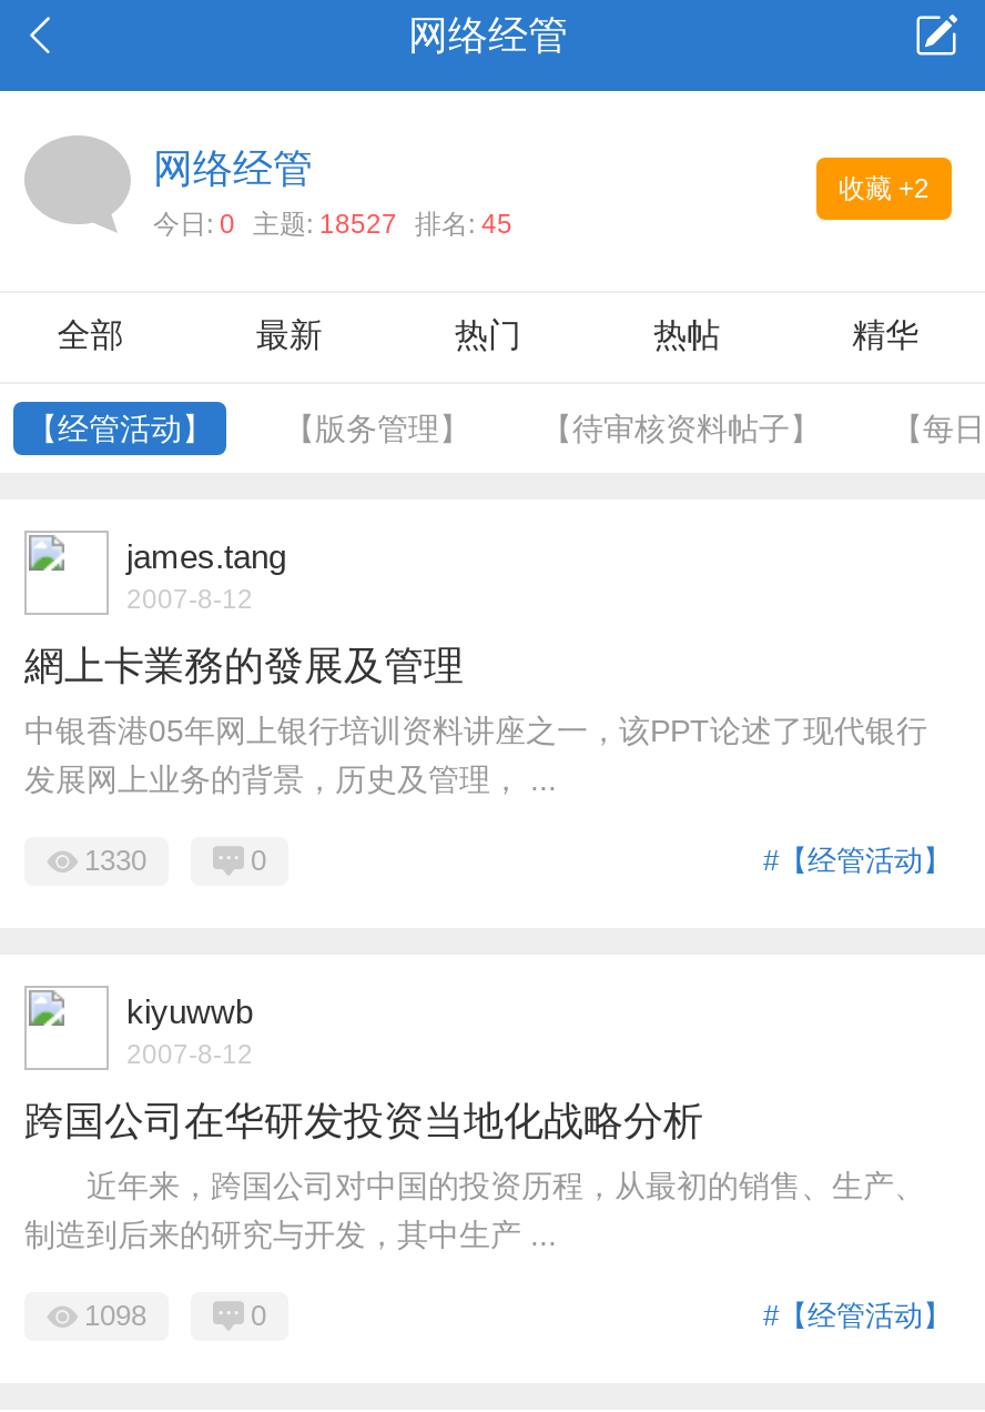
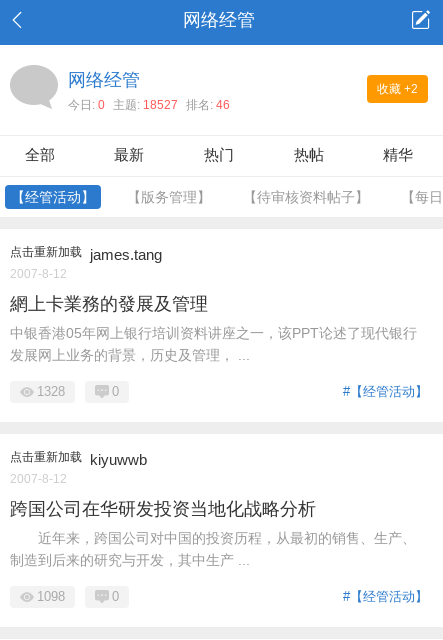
[153,209,512,240] 今日: 0 主题: 18527 排名: 45 -> [68,98,230,112] 今日: 0 主题: 18527 排名: 46
[126,537,286,575] james.tang -> [10,245,162,263] 点击重新加载 james.tang
[84,844,146,877] 1330 -> [37,384,65,399] 1328
[126,992,253,1030] kiyuwwb -> [10,450,147,468] 点击重新加载 kiyuwwb

